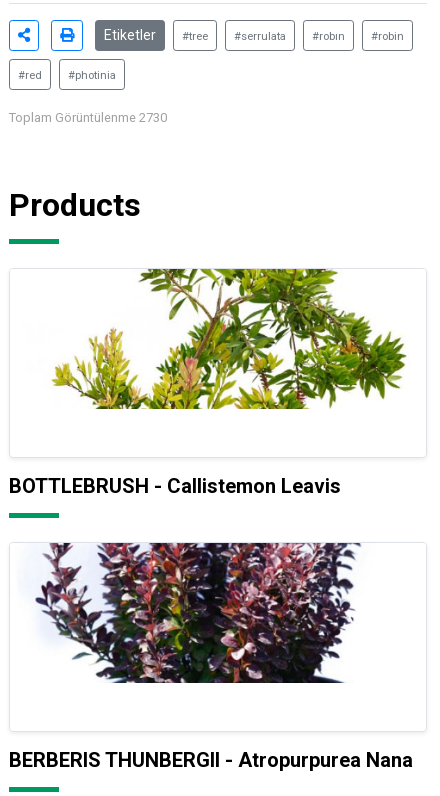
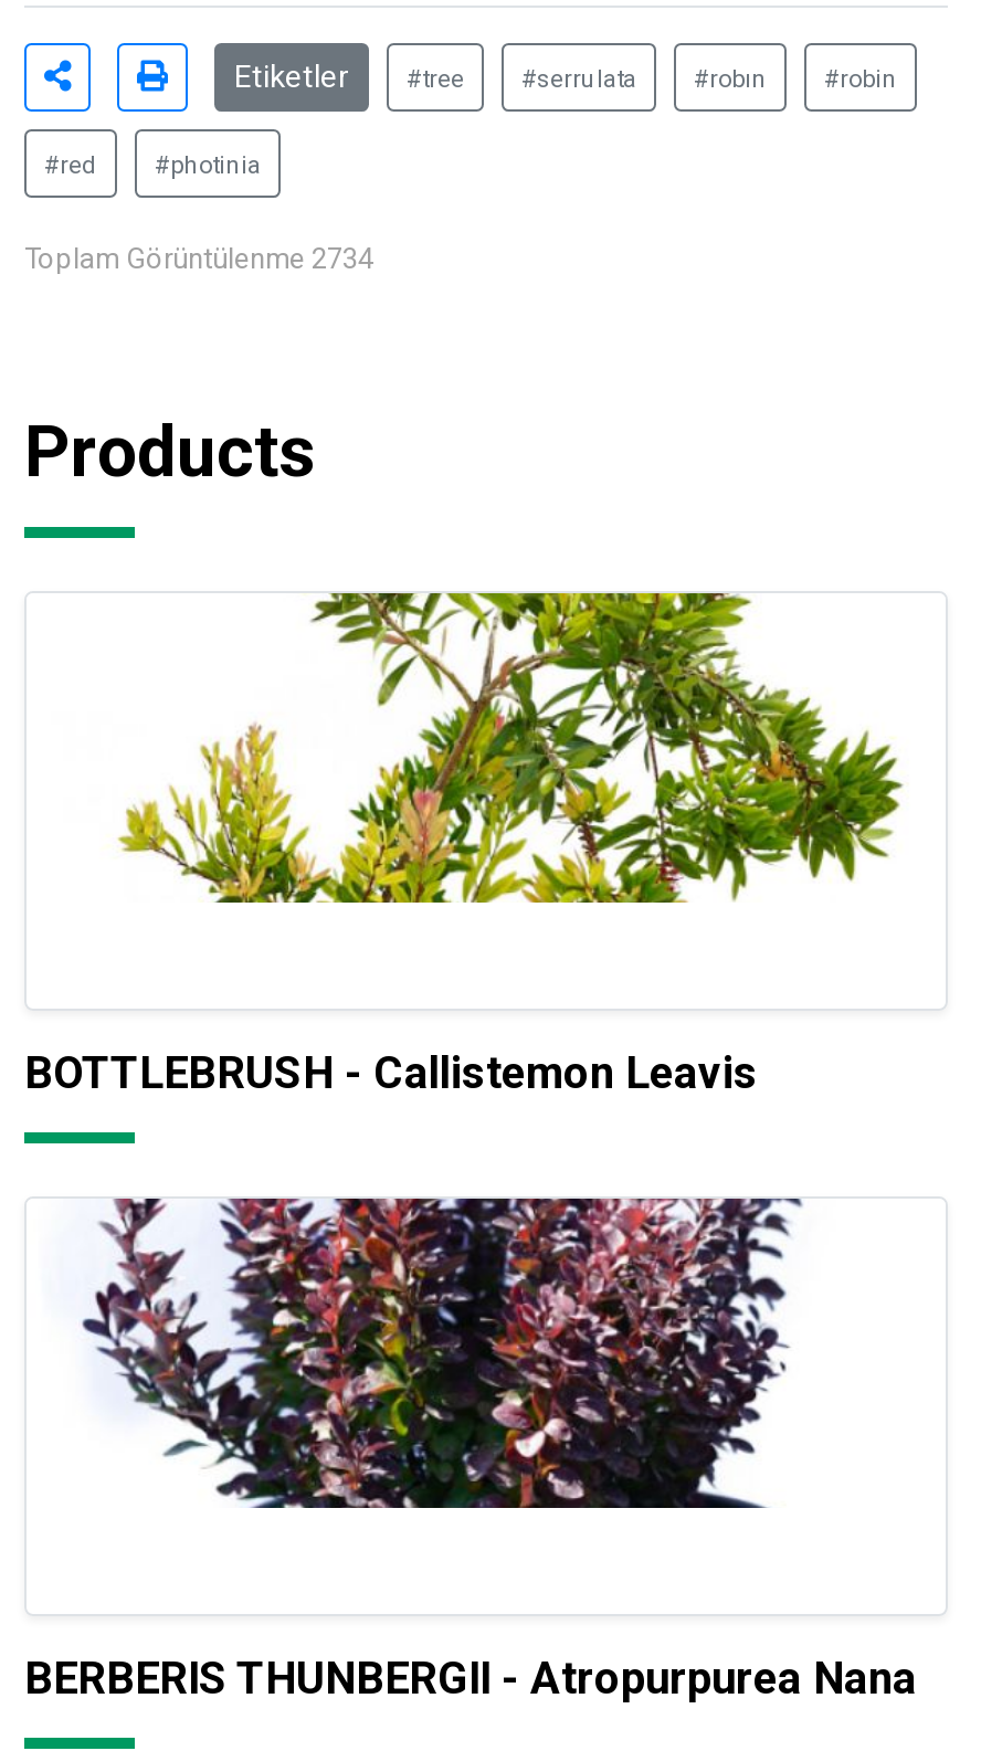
[9,110,167,125] Toplam Görüntülenme 2730 -> [24,242,373,275] Toplam Görüntülenme 2734

